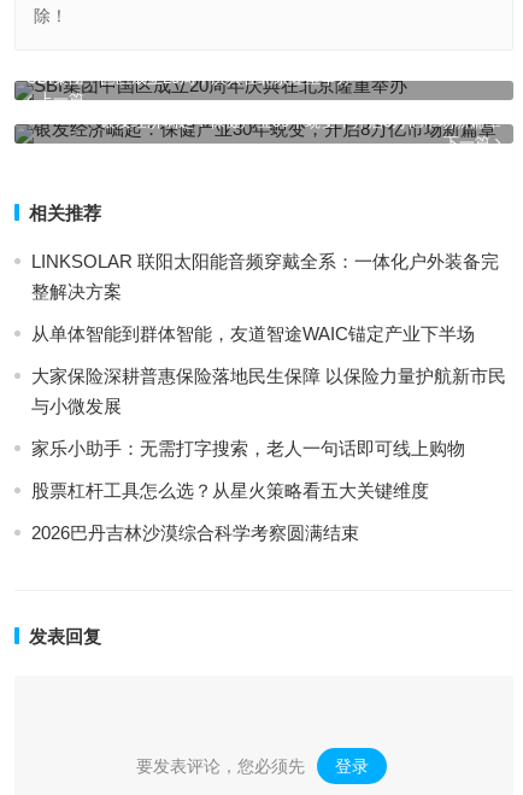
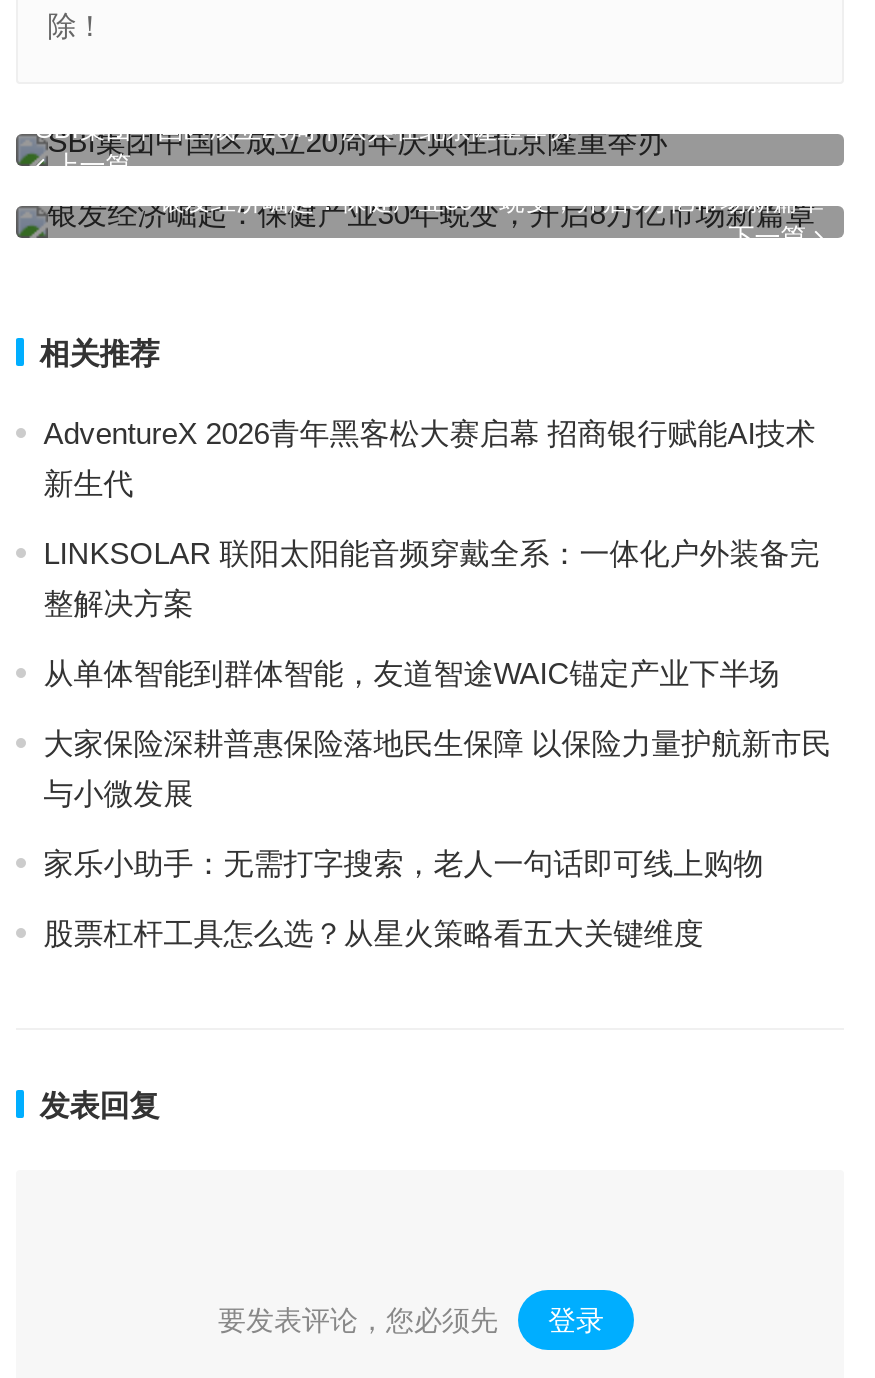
none -> [43,416,815,500] AdventureX 2026青年黑客松大赛启幕 招商银行赋能AI技术 | 新生代
moved [31,251,506,501] -> [43,536,831,950]: LINKSOLAR 联阳太阳能音频穿戴全系：一体化户外装备完 | 整解决方案 | 从单体智能到群体智能，友道智途WAIC锚定产业下半场 | 大家保险深耕普惠保险落地民生保障 以保险力量护航新市民 | 与小微发展 | 家乐小助手：无需打字搜索，老人一句话即可线上购物 | 股票杠杆工具怎么选？从星火策略看五大关键维度
[31,522,359,543] 2026巴丹吉林沙漠综合科学考察圆满结束 -> none

